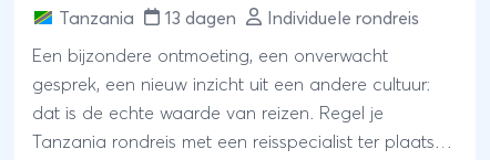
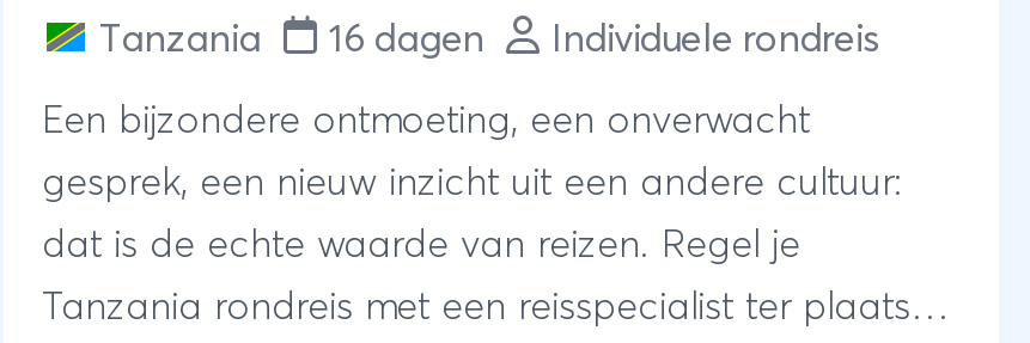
[59,10,419,28] Tanzania 13 dagen Individuele rondreis -> [99,20,879,59] Tanzania 16 dagen Individuele rondreis

